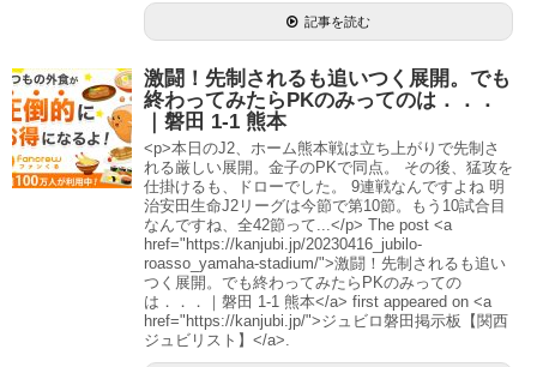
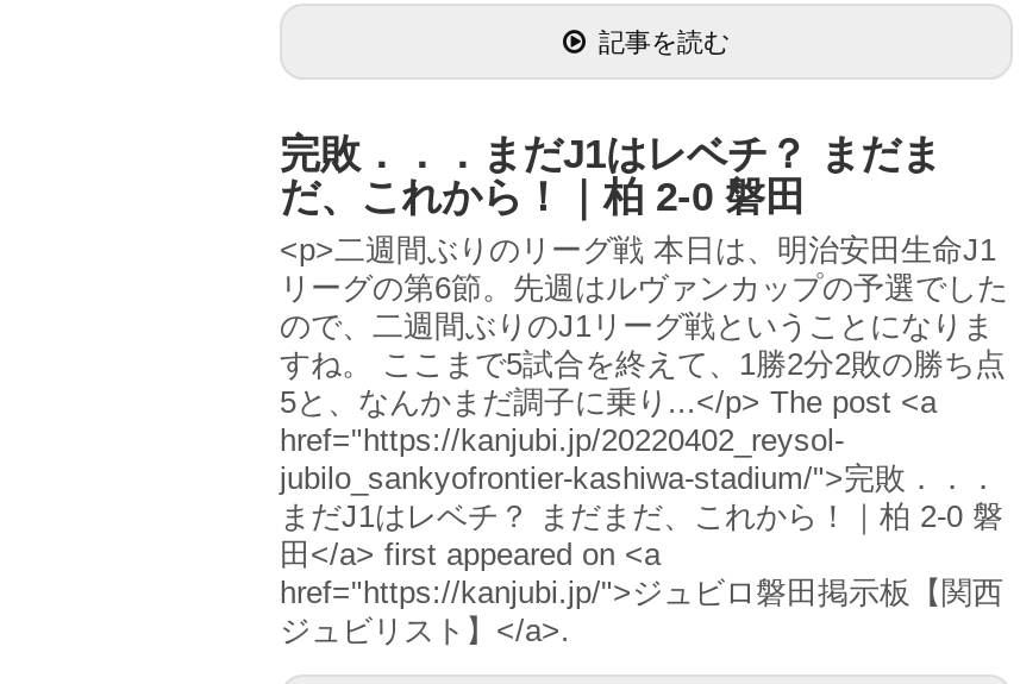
[11,67,127,189] [image] -> none
[144,67,513,311] 激闘！先制されるも追いつく展開。でも | 終わってみたらPKのみってのは．．． | ｜磐田 1-1 熊本 | <p>本日のJ2、ホーム熊本戦は立ち上がりで先制さ | れる厳しい展開。金子のPKで同点。 その後、猛攻を | 仕掛けるも、ドローでした。 9連戦なんですよね 明 | 治安田生命J2リーグは今節で第10節。もう10試合目 | なんですね、全42節って...</p> The post <a | href="https://kanjubi.jp/20230416_jubilo- | roasso_yamaha-stadium/">激闘！先制されるも追い | つく展開。でも終わってみたらPKのみっての | は．．．｜磐田 1-1 熊本</a> first appeared on <a -> [280,133,1008,573] 完敗．．．まだJ1はレベチ？ まだま | だ、これから！｜柏 2-0 磐田 | <p>二週間ぶりのリーグ戦 本日は、明治安田生命J1 | リーグの第6節。先週はルヴァンカップの予選でした | ので、二週間ぶりのJ1リーグ戦ということになりま | すね。 ここまで5試合を終えて、1勝2分2敗の勝ち点 | 5と、なんかまだ調子に乗り...</p> The post <a | href="https://kanjubi.jp/20220402_reysol- | jubilo_sankyofrontier-kashiwa-stadium/">完敗．．． | まだJ1はレベチ？ まだまだ、これから！｜柏 2-0 磐 | 田</a> first appeared on <a

